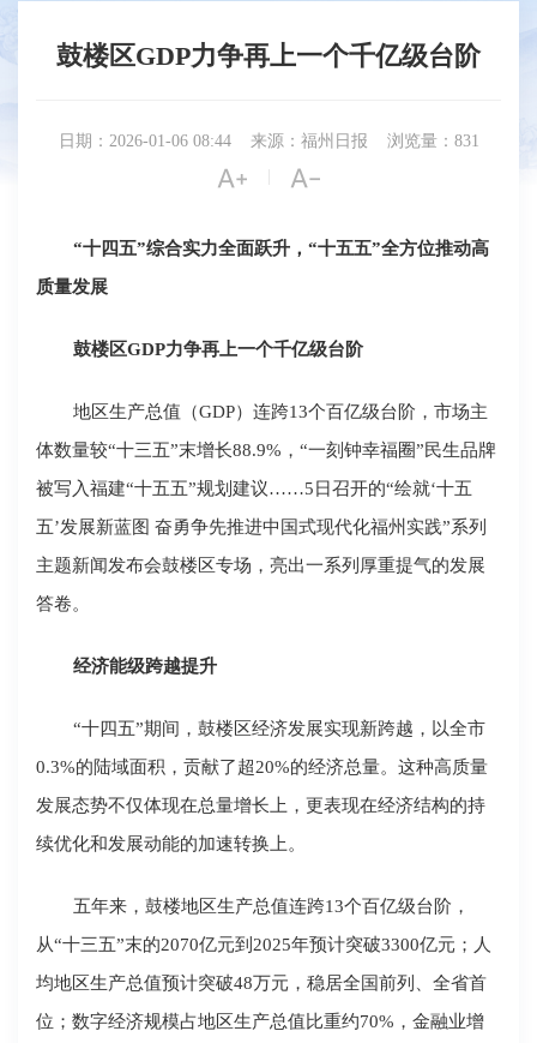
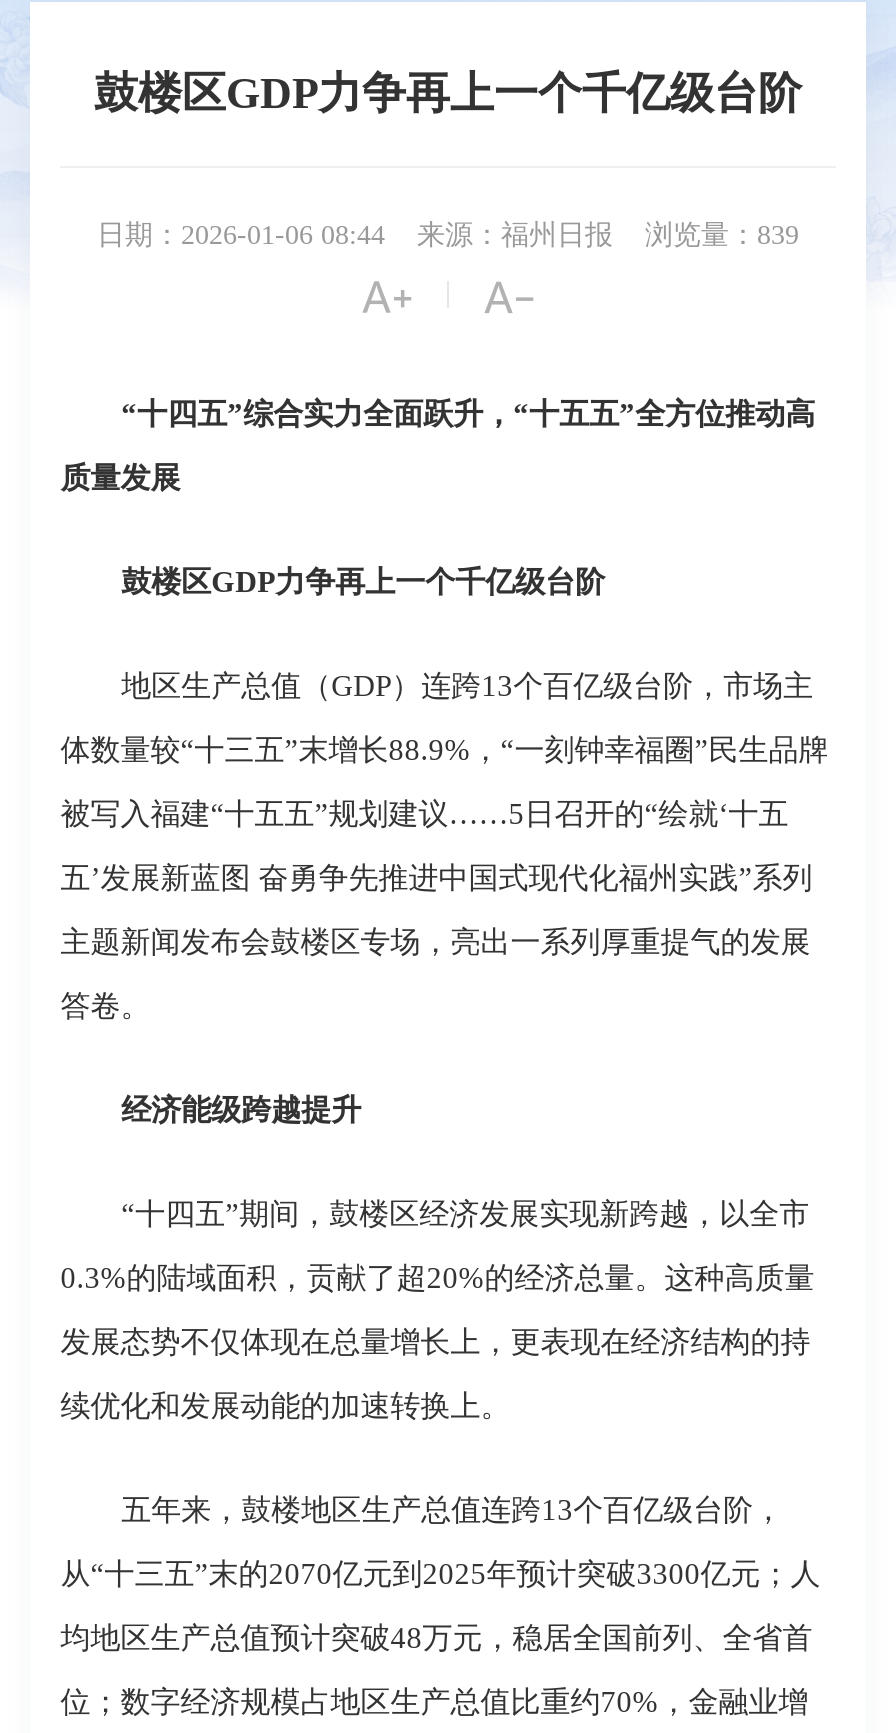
[58,132,479,150] 日期：2026-01-06 08:44 来源：福州日报 浏览量：831 -> [97,220,799,250] 日期：2026-01-06 08:44 来源：福州日报 浏览量：839

